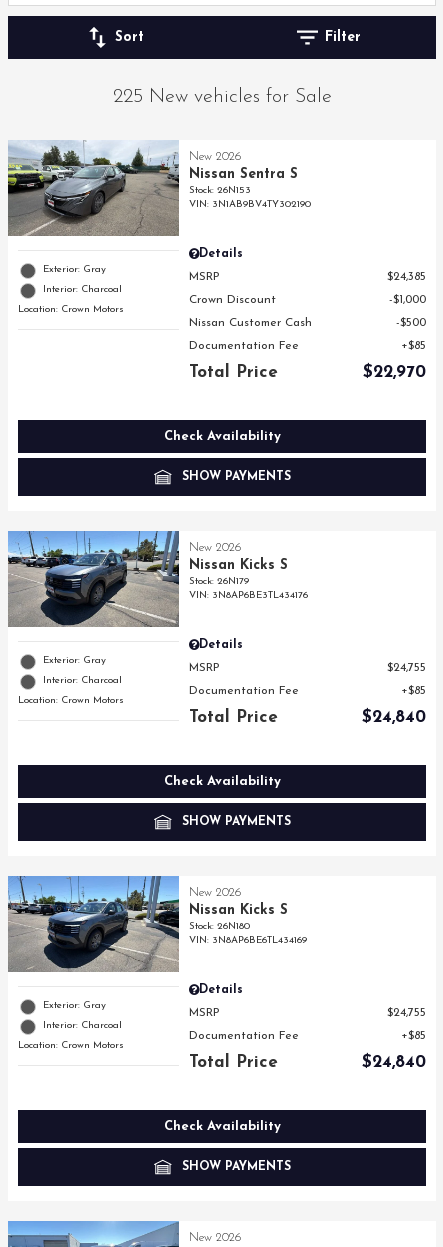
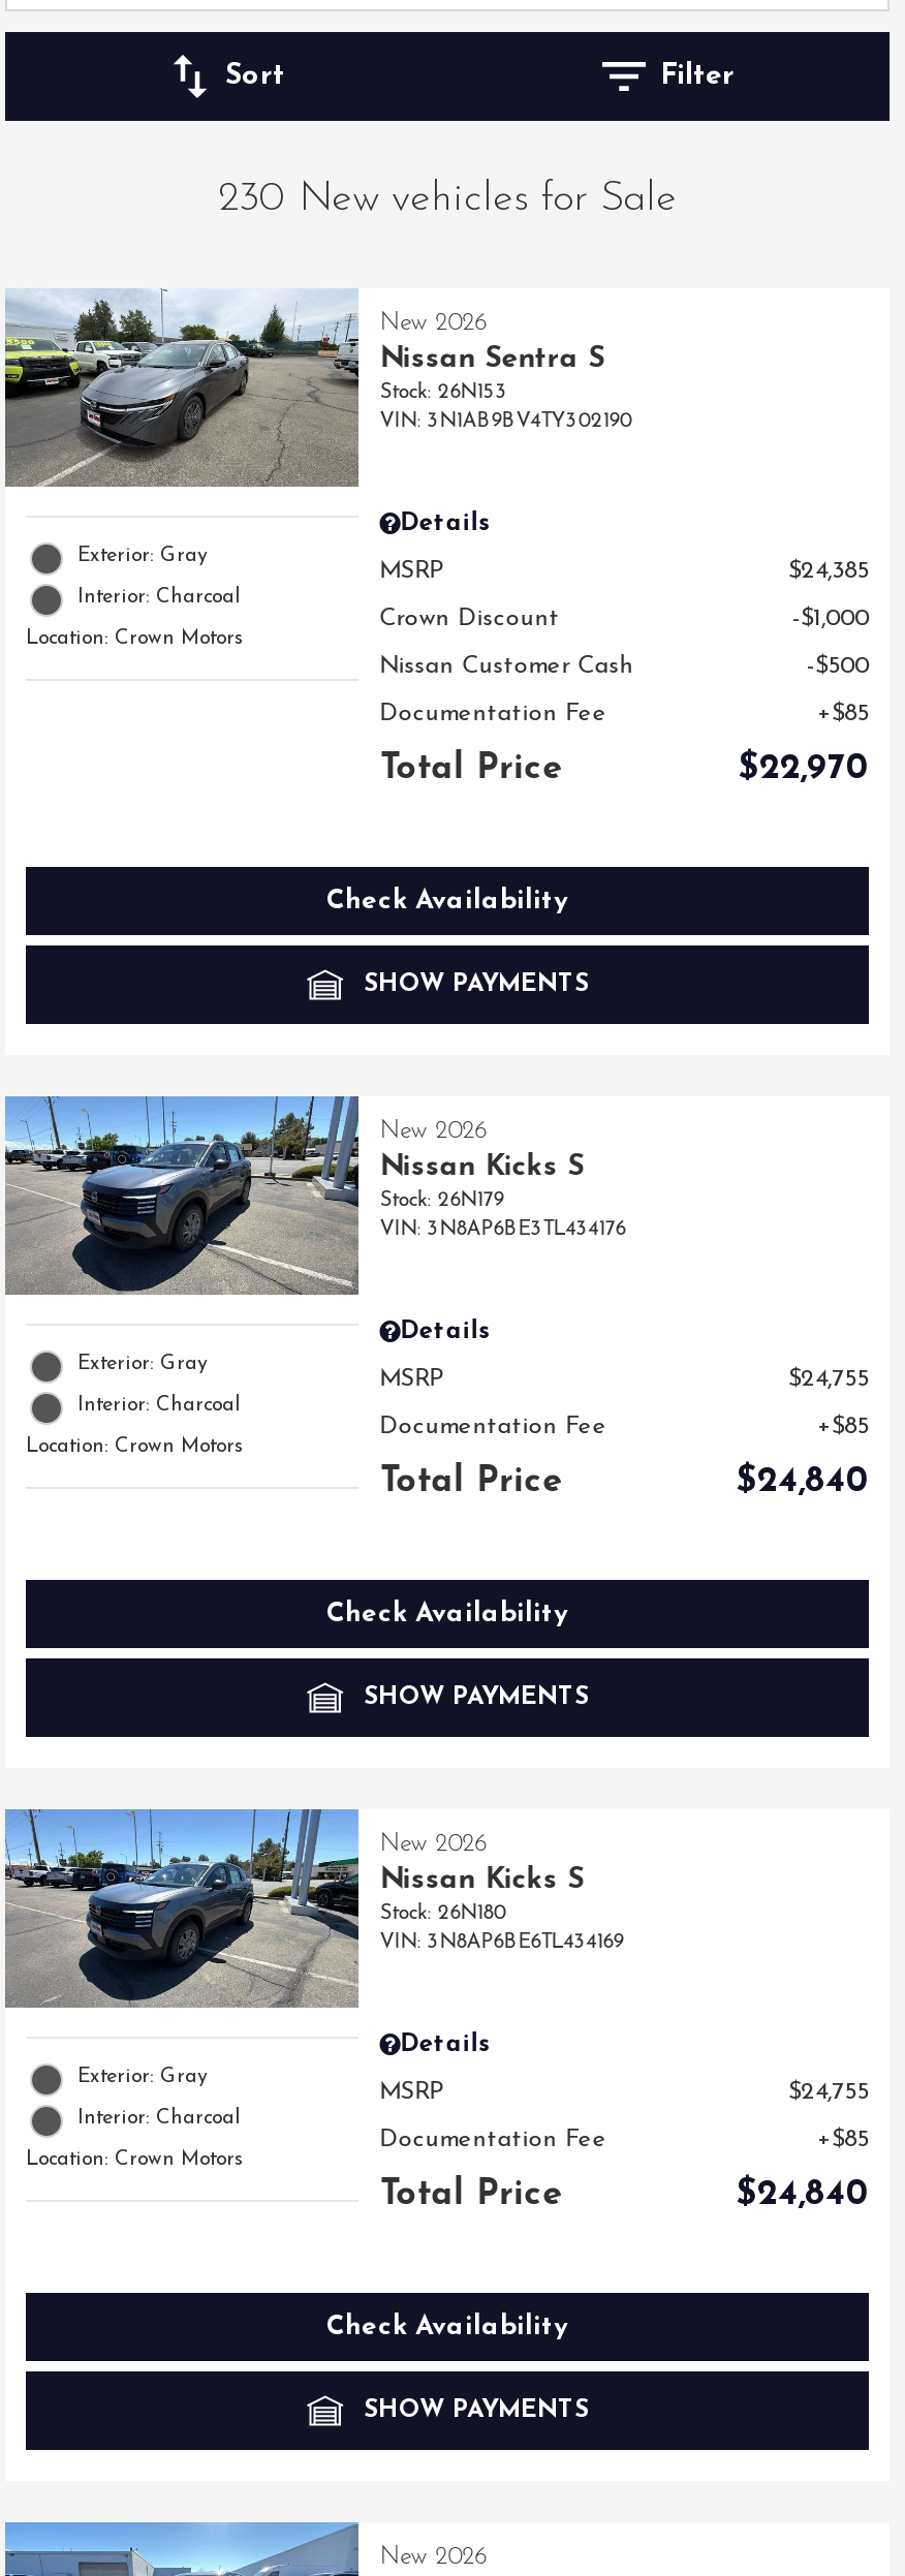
[112,87,331,107] 225 New vehicles for Sale -> [218,179,677,220] 230 New vehicles for Sale

